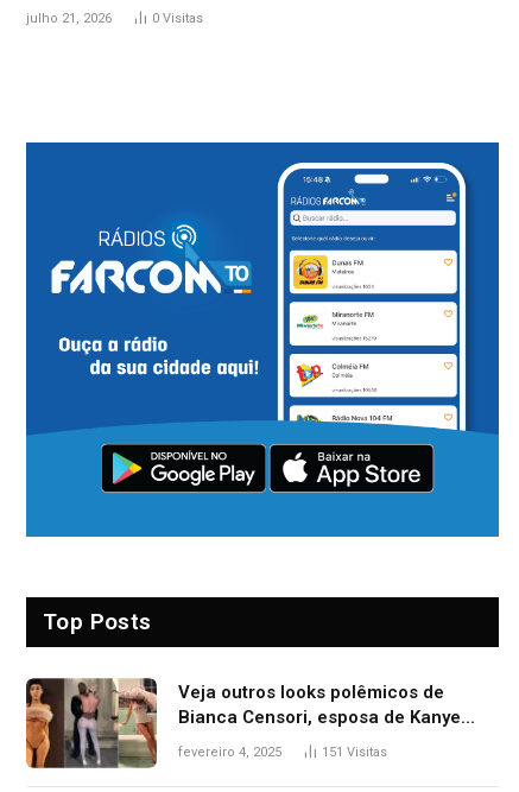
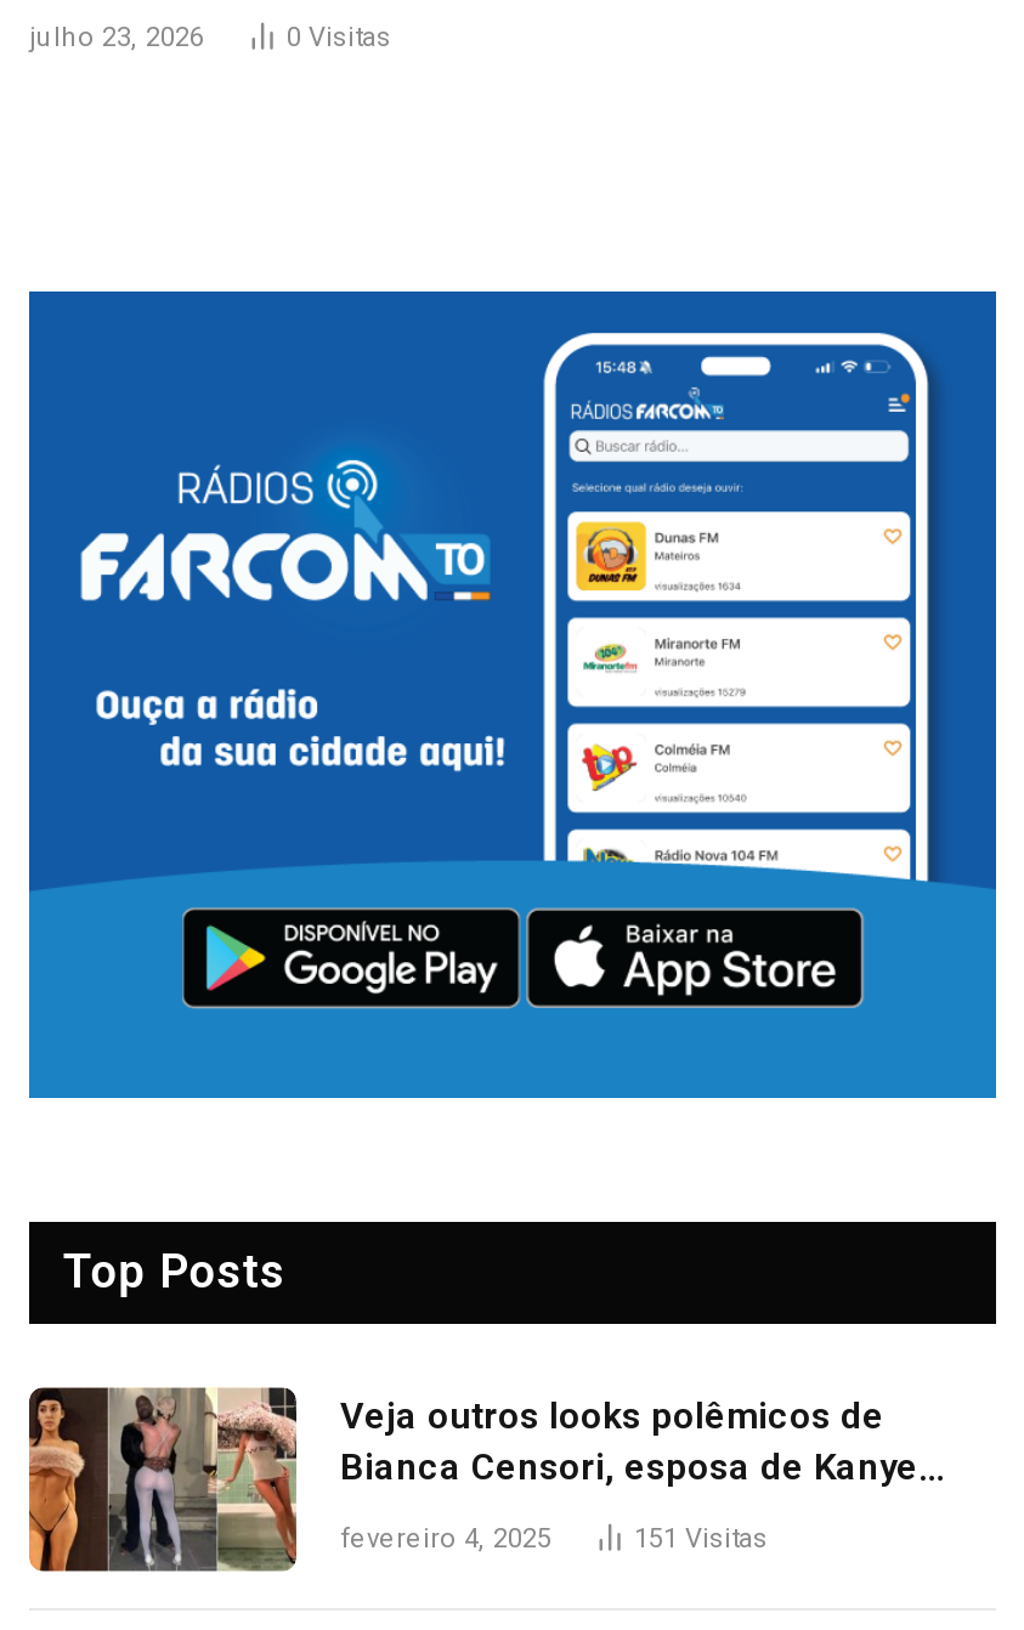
[26,11,112,26] julho 21, 2026 -> [29,22,204,53] julho 23, 2026

